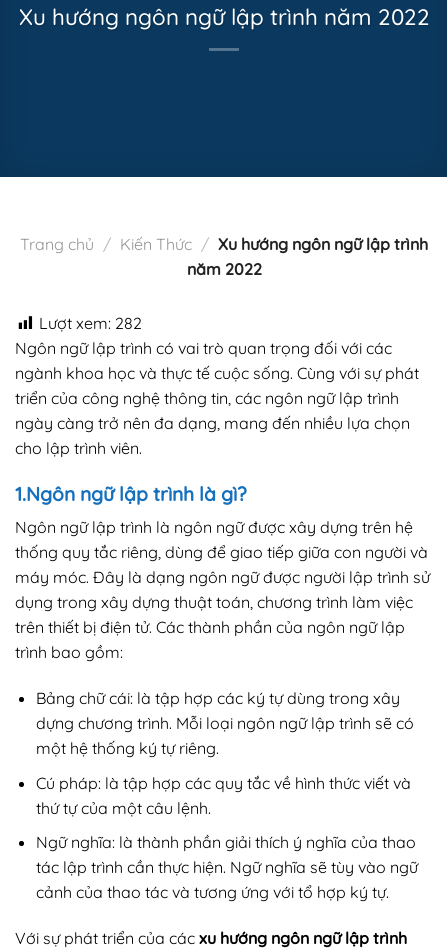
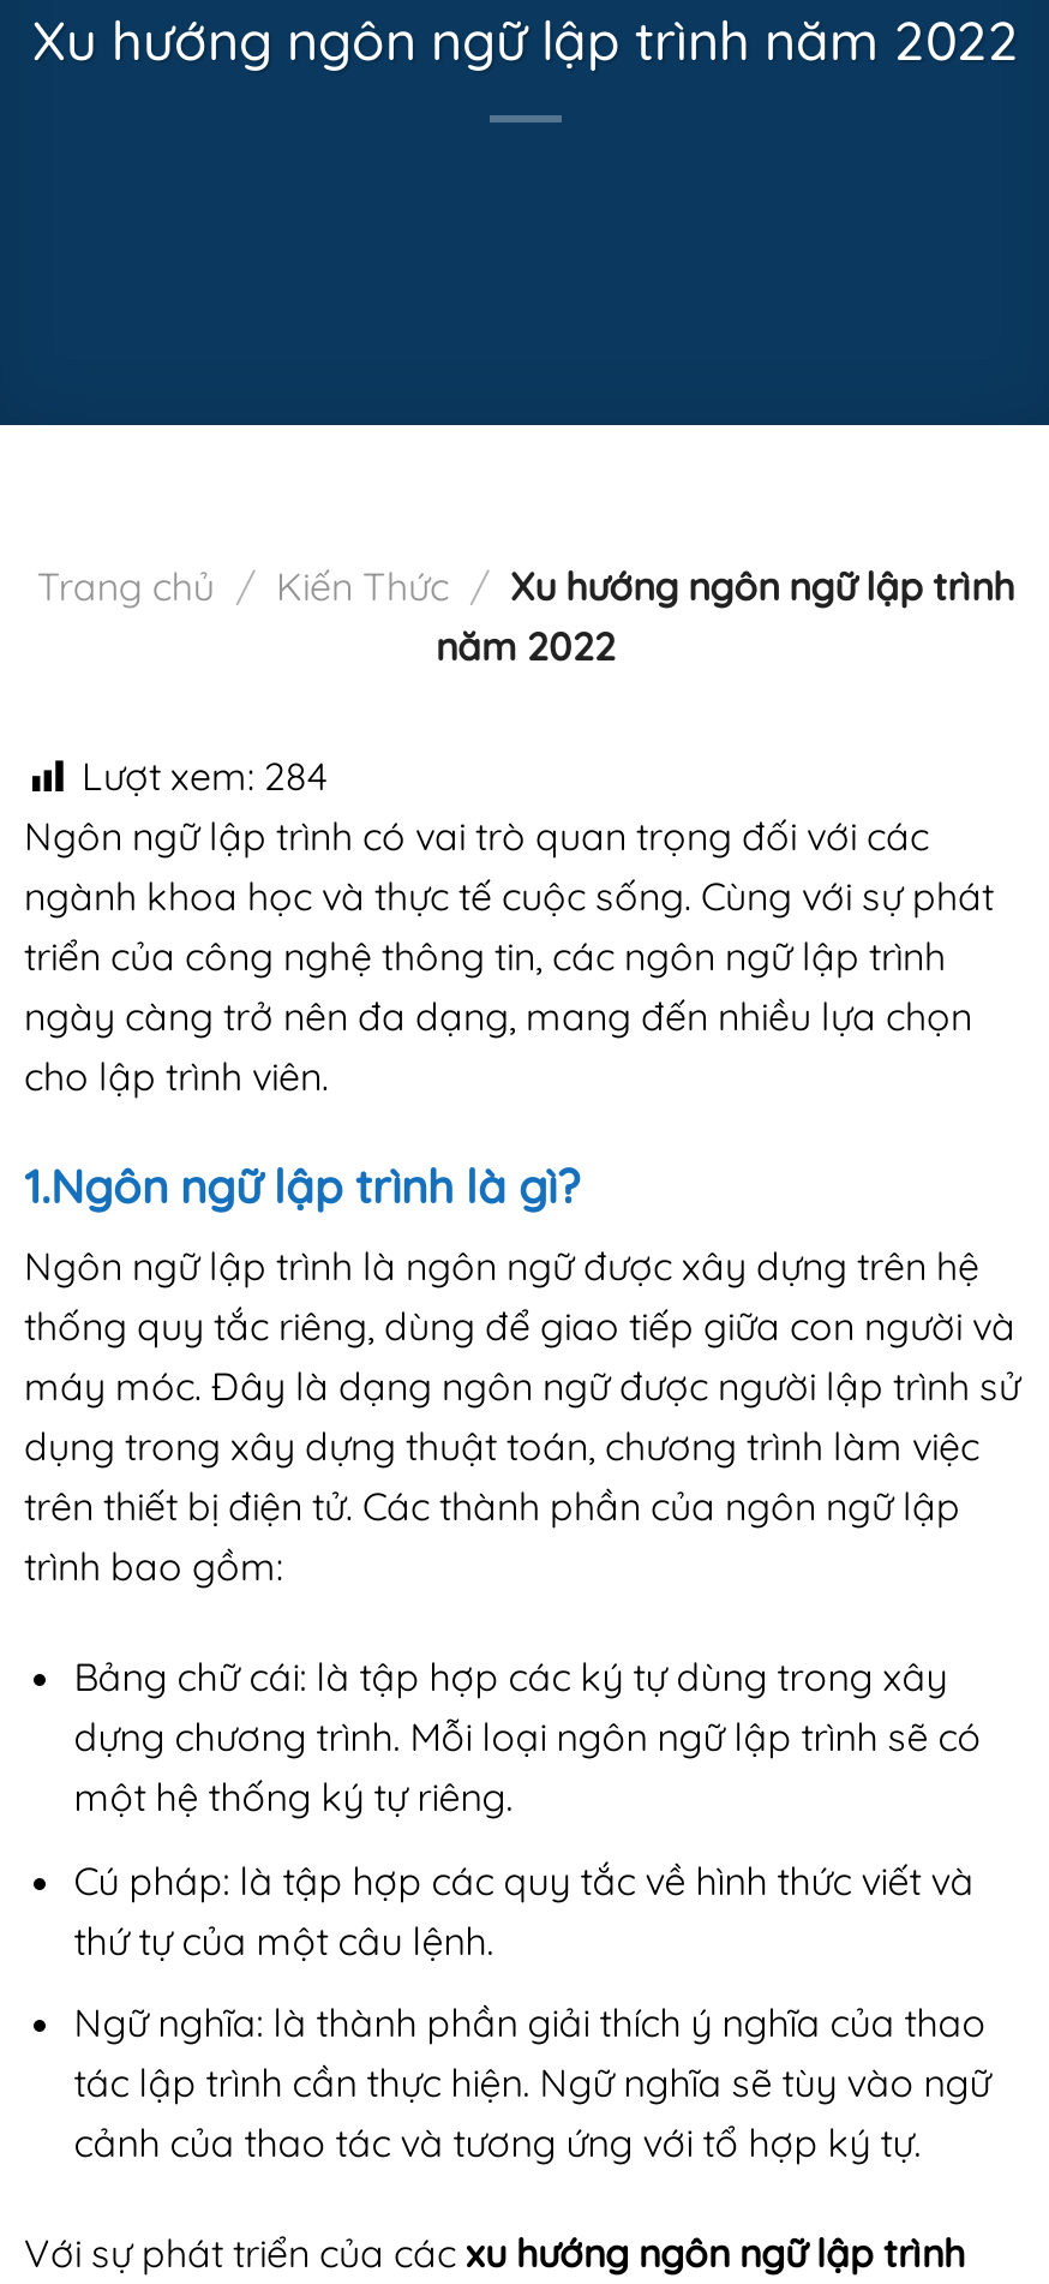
[39,313,142,333] Lượt xem: 282 -> [82,752,326,800] Lượt xem: 284

